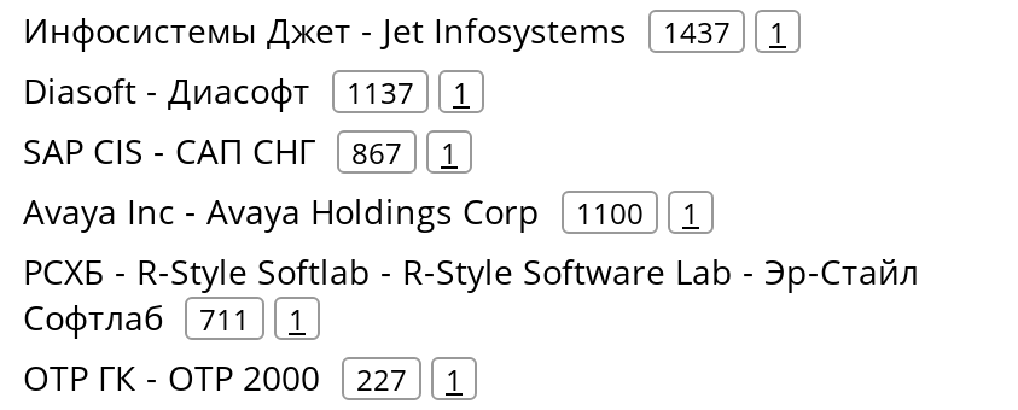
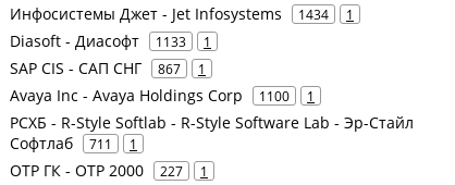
[23,7,786,53] Инфосистемы Джет - Jet Infosystems 1437 1 -> [10,3,354,24] Инфосистемы Джет - Jet Infosystems 1434 1
[23,68,470,114] Diasoft - Диасофт 1137 1 -> [10,31,211,51] Diasoft - Диасофт 1133 1

